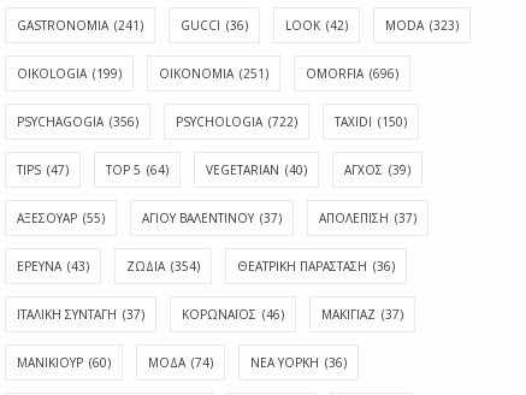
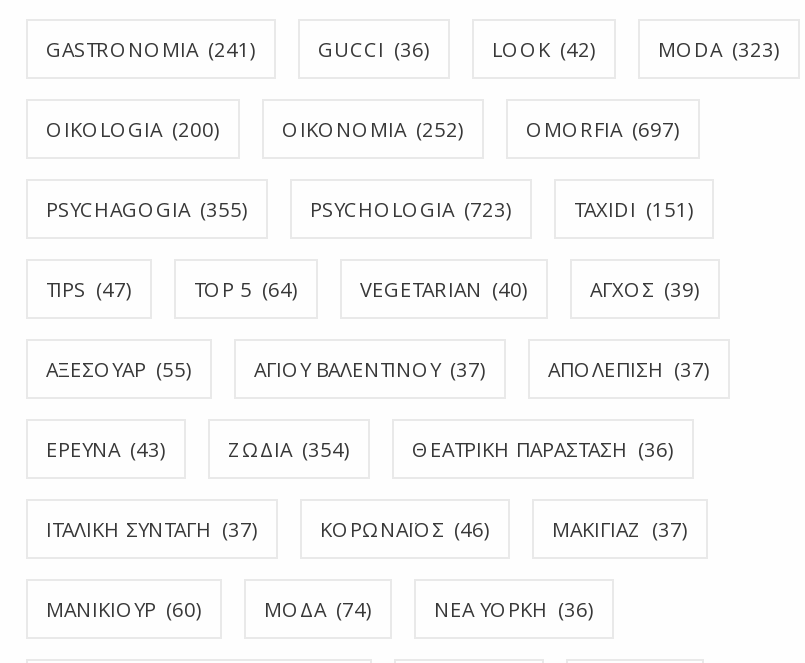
[17,64,122,81] OIKOLOGIA (199) -> [46,114,220,142] OIKOLOGIA (200)
[159,64,268,81] OIKONOMIA (251) -> [282,114,464,142] OIKONOMIA (252)
[306,64,398,81] OMORFIA (696) -> [526,114,680,142] OMORFIA (697)
[17,113,138,129] PSYCHAGOGIA (356) -> [46,194,248,222] PSYCHAGOGIA (355)
[176,113,297,129] PSYCHOLOGIA (722) -> [310,194,512,222] PSYCHOLOGIA (723)
[335,113,407,129] TAXIDI (150) -> [574,194,694,222] TAXIDI (151)

